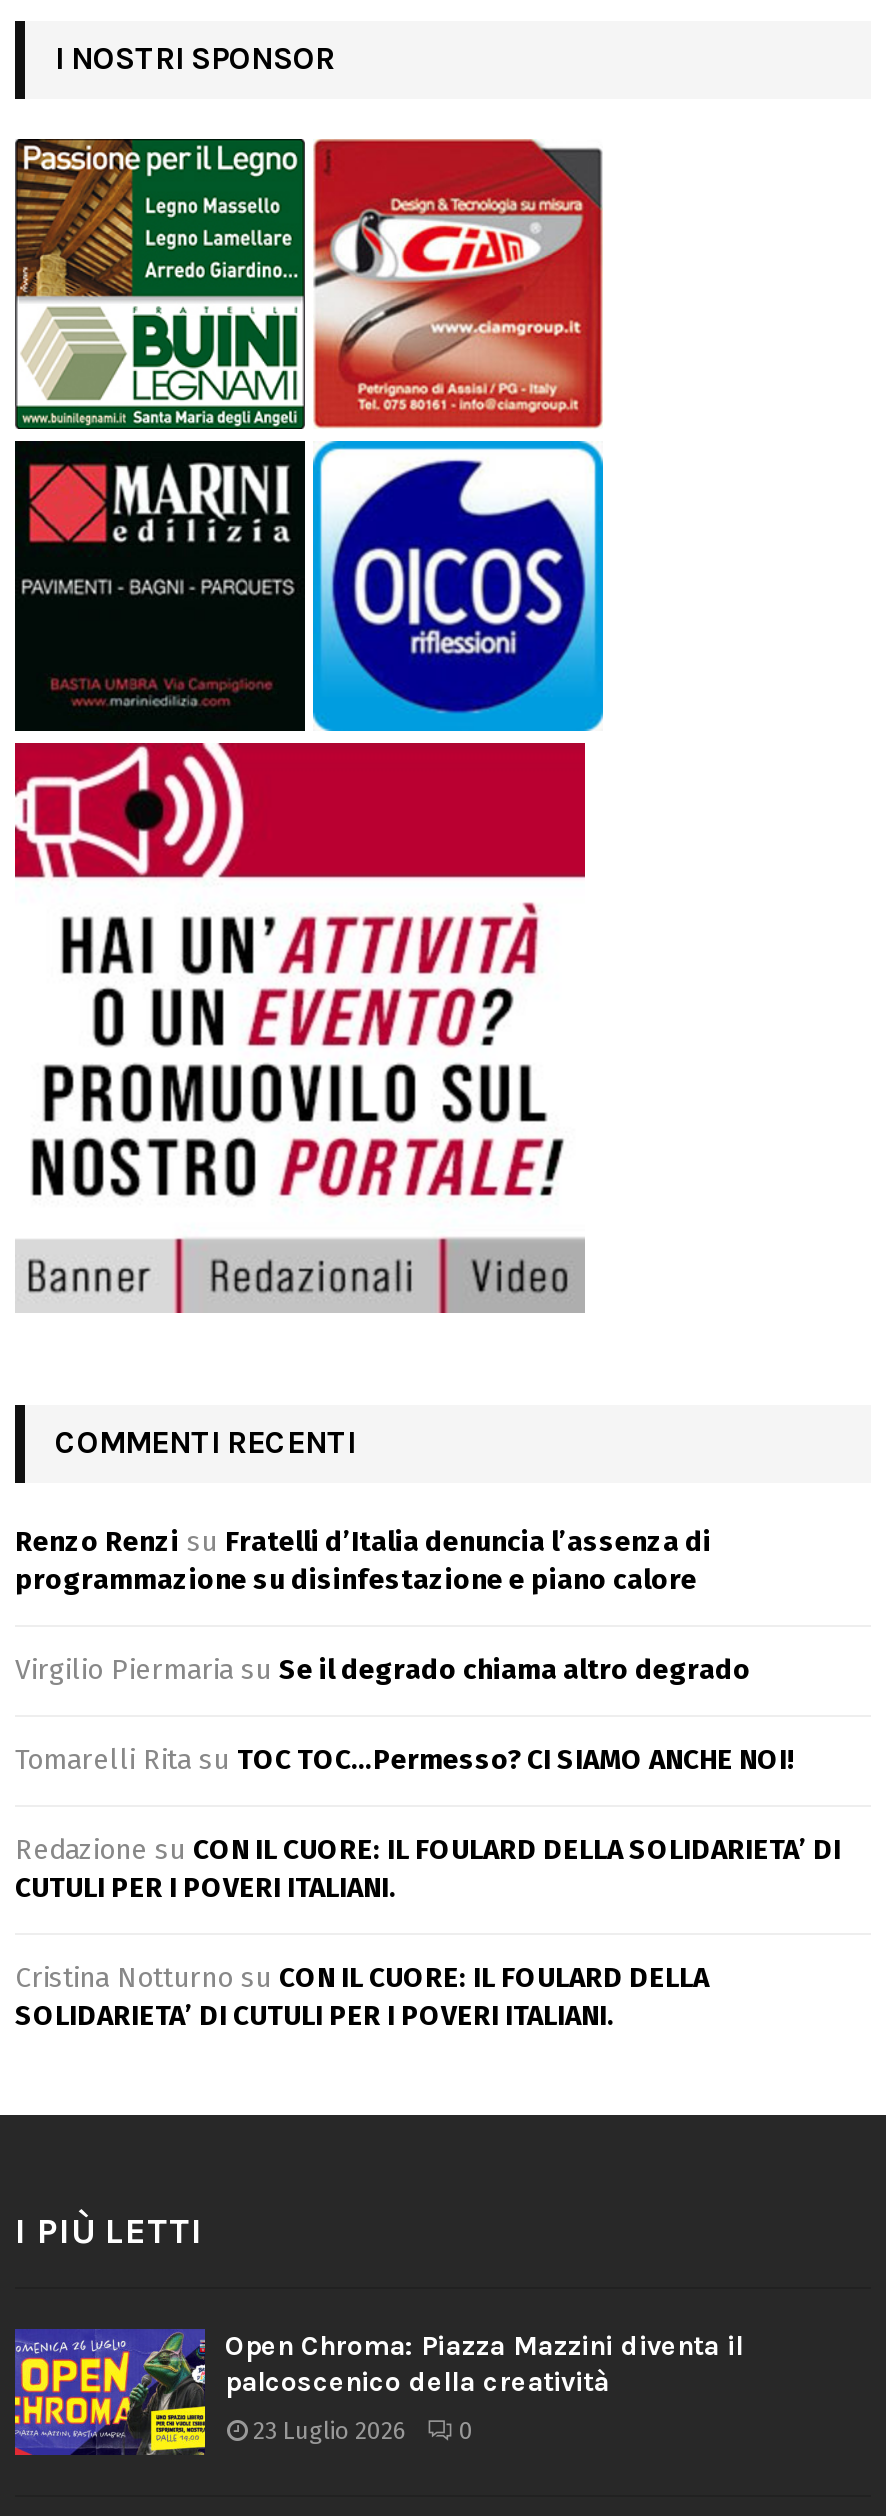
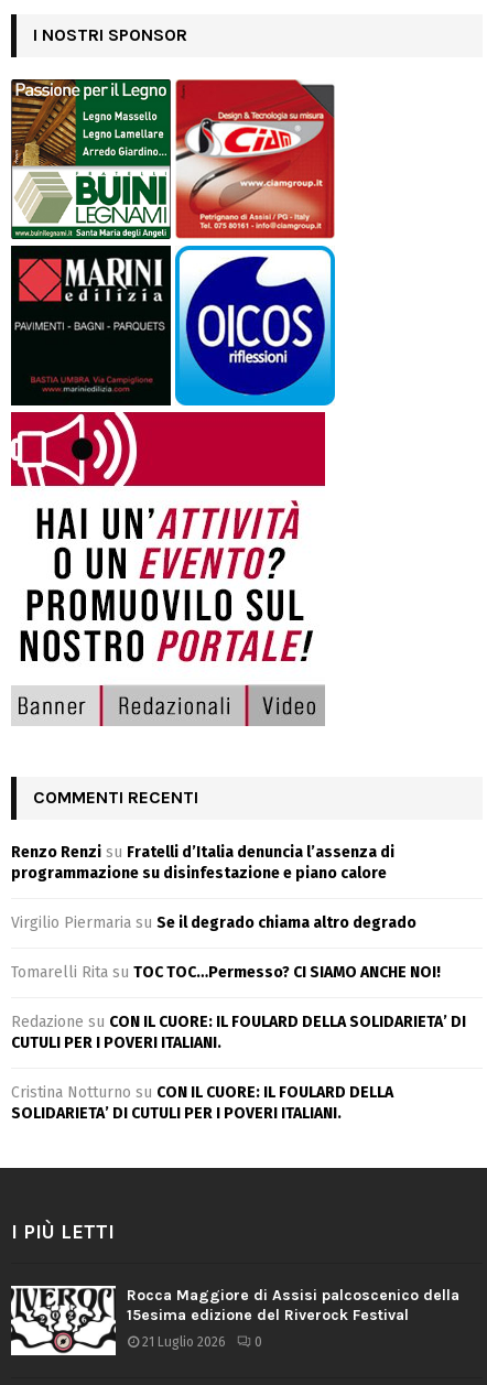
[13,2329,743,2457] [image] | Open Chroma: Piazza Mazzini diventa il | palcoscenico della creatività -> [10,1285,459,1356] [image] | Rocca Maggiore di Assisi palcoscenico della | 15esima edizione del Riverock Festival
[253,2417,473,2445] 23 Luglio 2026 0 -> [142,1334,262,1350] 21 Luglio 2026 0

